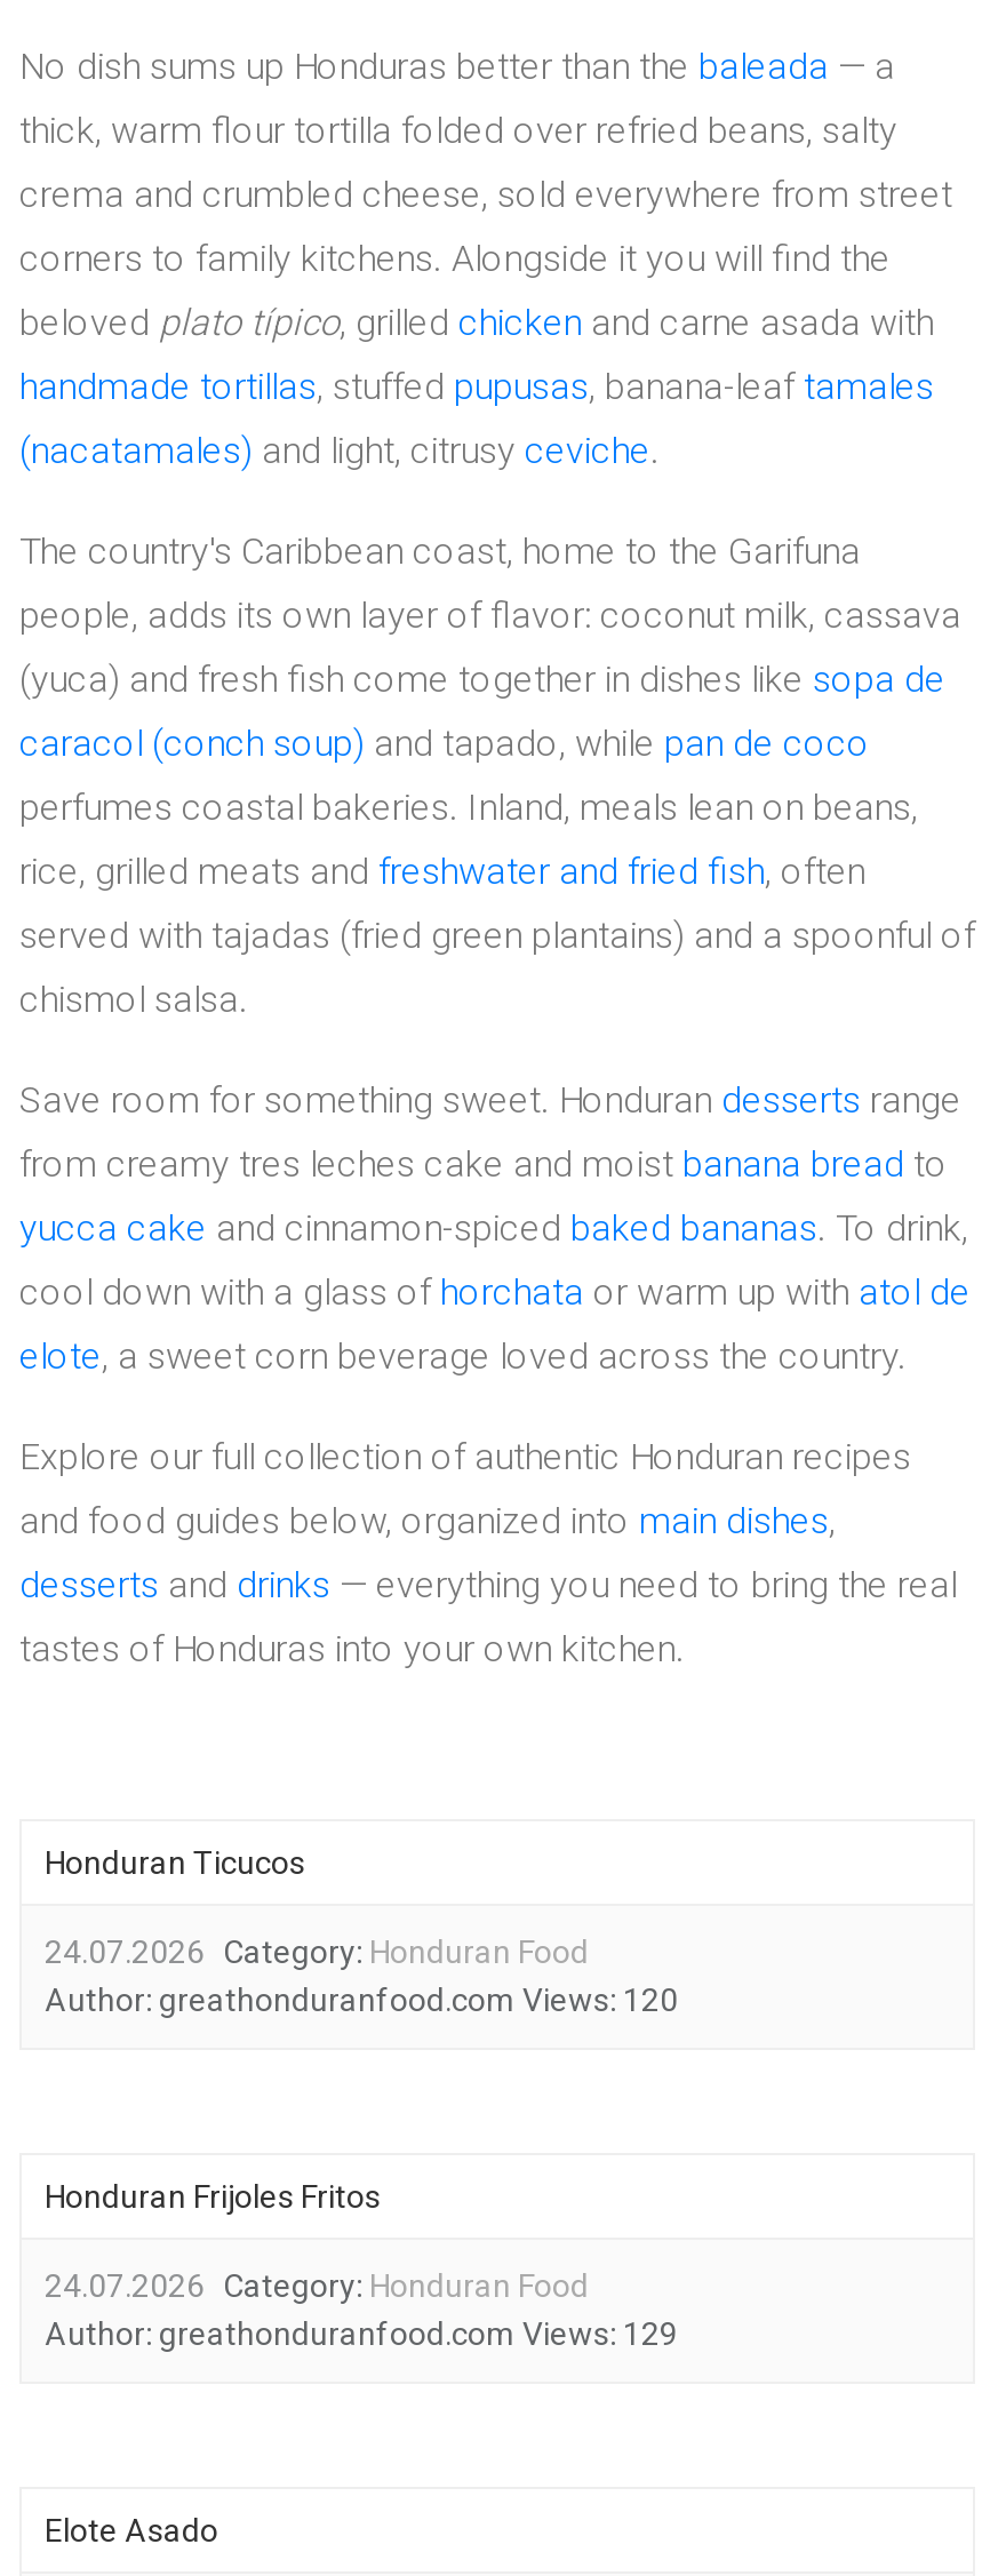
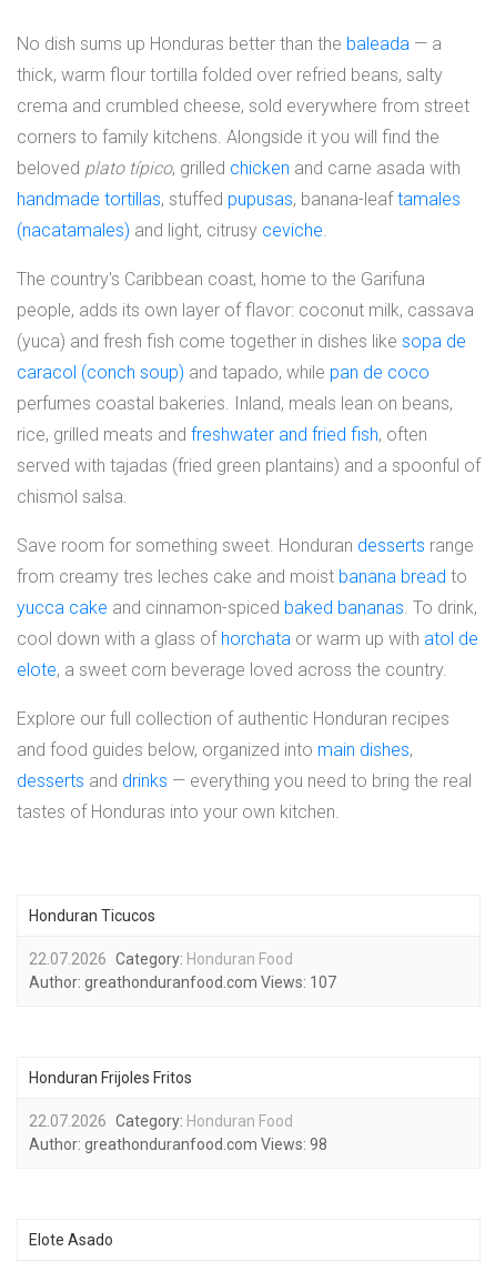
[45,1933,589,1970] 24.07.2026 Category: Honduran Food -> [29,950,293,968] 22.07.2026 Category: Honduran Food
[45,1981,678,2018] Author: greathonduranfood.com Views: 120 -> [29,973,336,991] Author: greathonduranfood.com Views: 107
[45,2267,589,2304] 24.07.2026 Category: Honduran Food -> [29,1112,293,1130] 22.07.2026 Category: Honduran Food
[45,2315,678,2352] Author: greathonduranfood.com Views: 129 -> [29,1135,327,1153] Author: greathonduranfood.com Views: 98

